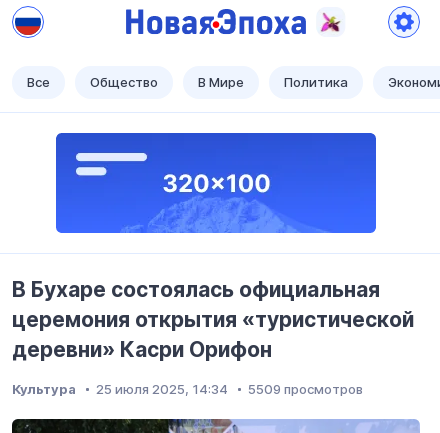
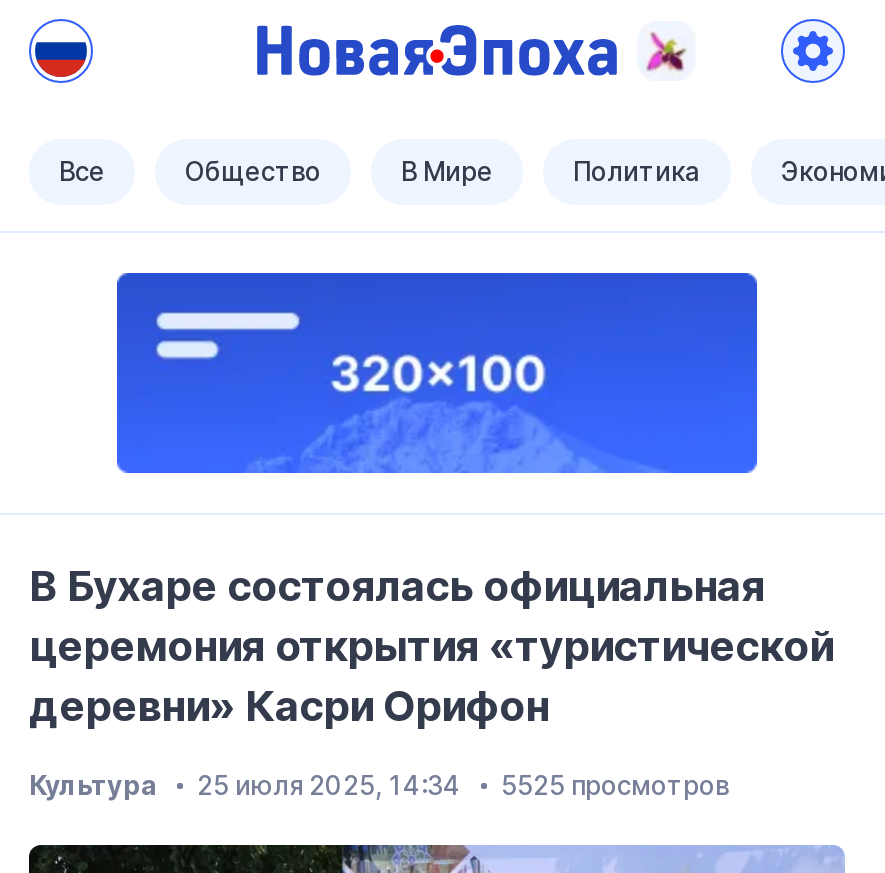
[12,380,363,398] Культура 25 июля 2025, 14:34 5509 просмотров -> [29,767,729,803] Культура 25 июля 2025, 14:34 5525 просмотров

